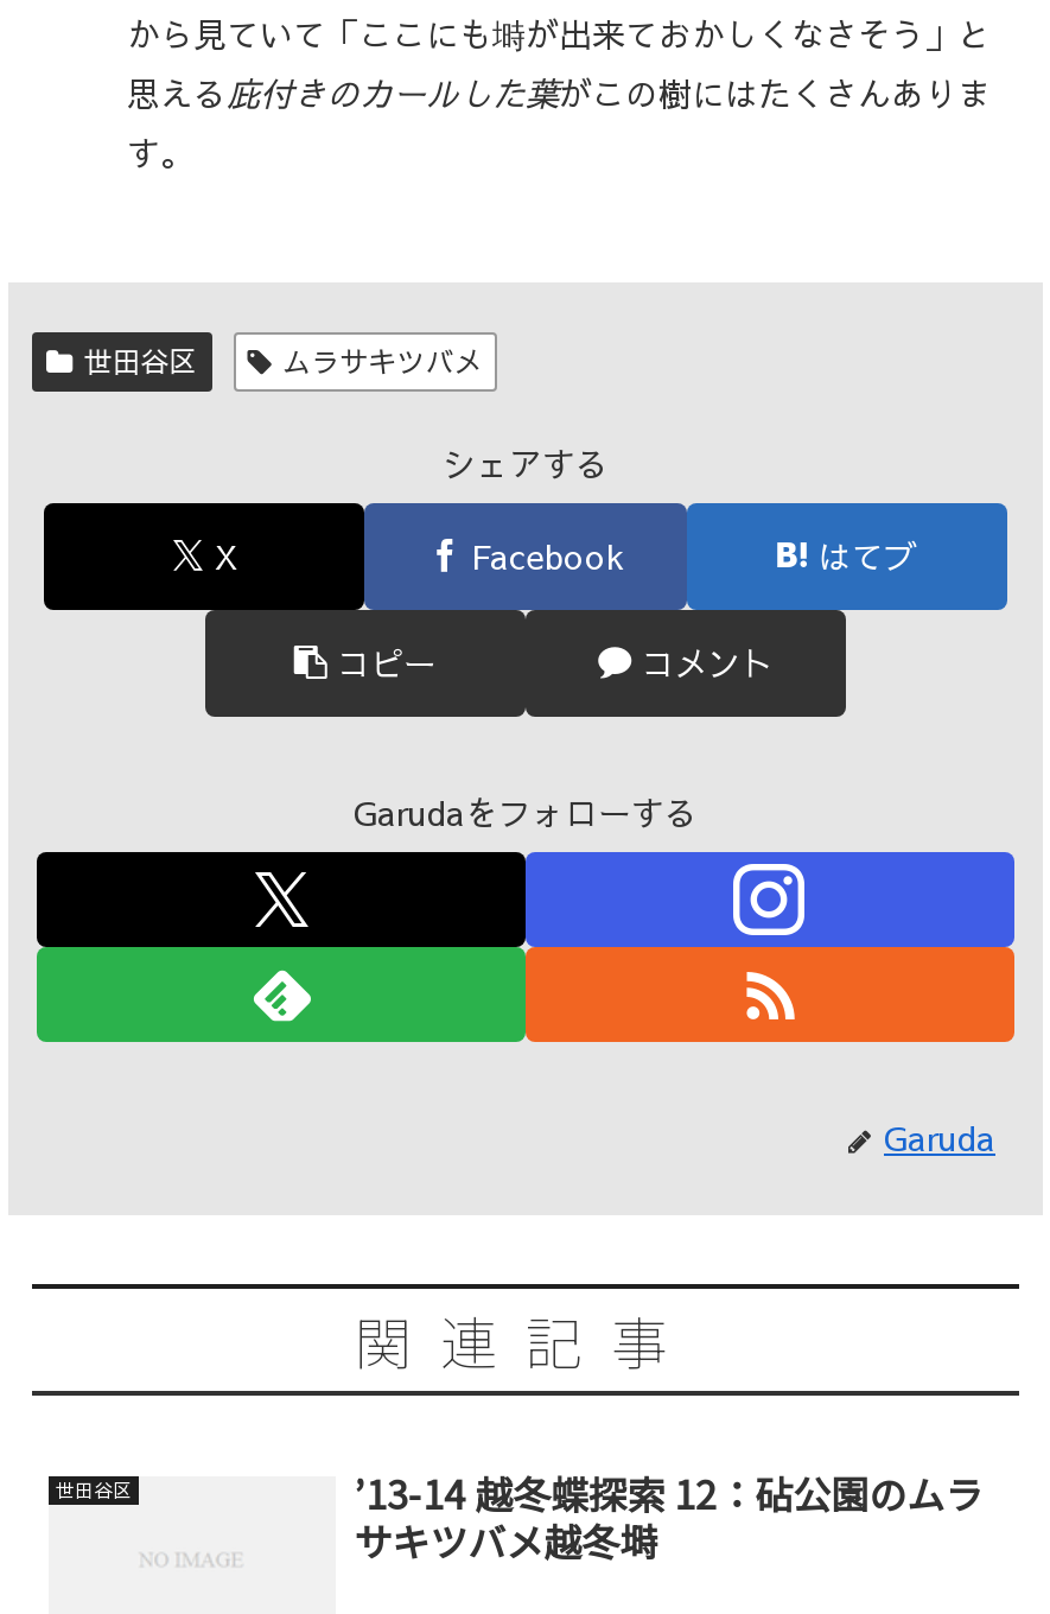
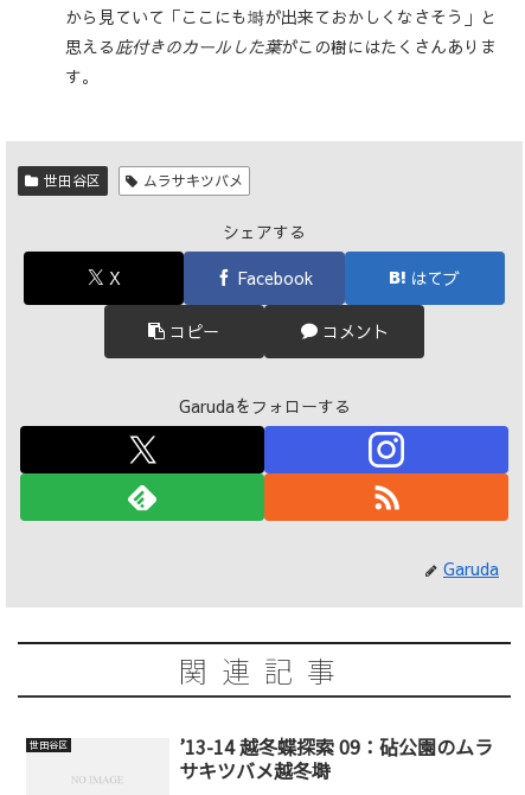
[354,1464,983,1521] ’13-14 越冬蝶探索 12：砧公園のムラ -> [178,732,493,760] ’13-14 越冬蝶探索 09：砧公園のムラ

